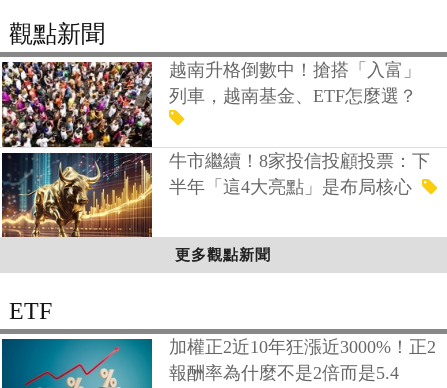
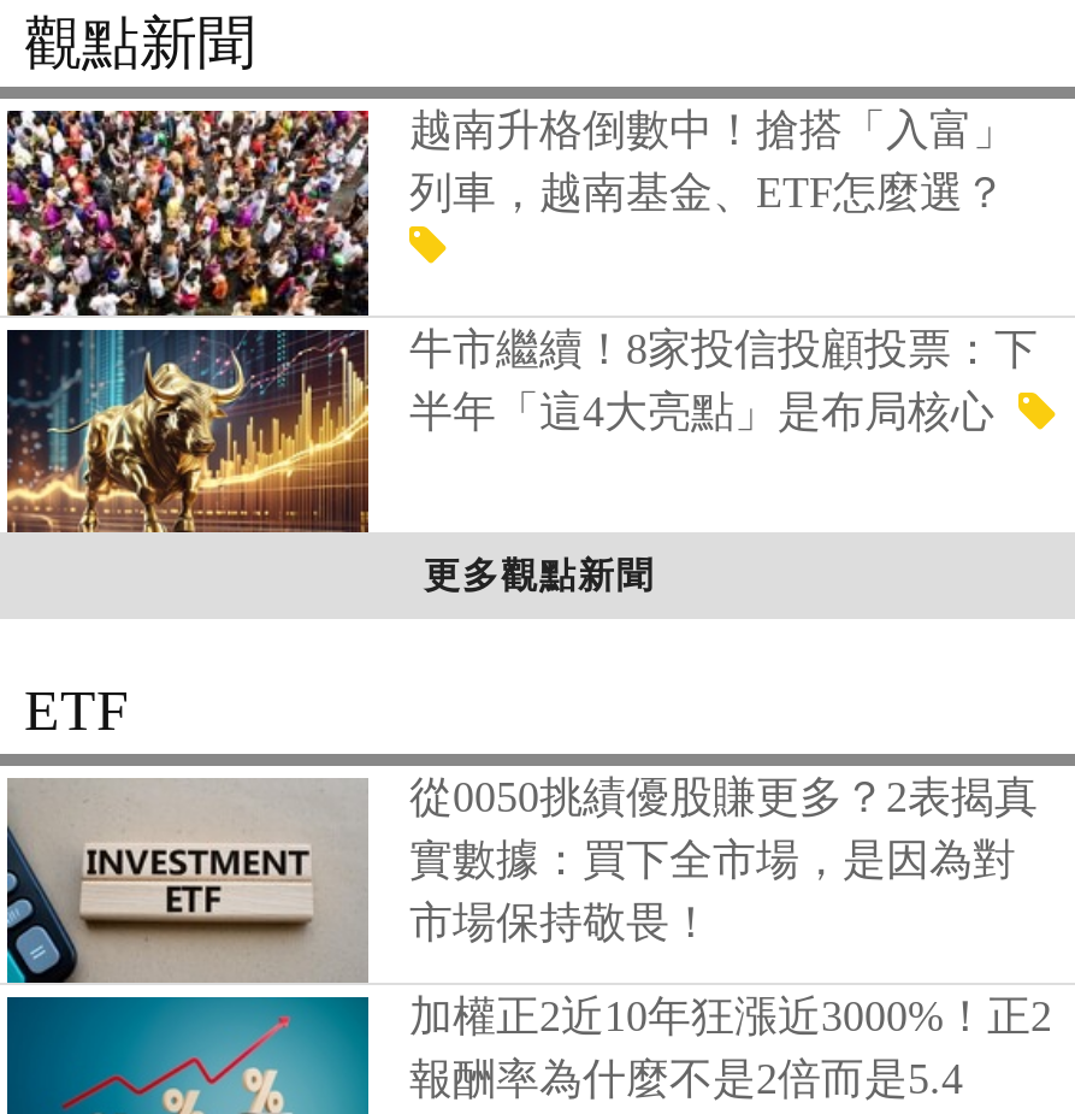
none -> [7,774,1038,1001] [image] | 從0050挑績優股賺更多？2表揭真 | 實數據：買下全市場，是因為對 | 市場保持敬畏！

